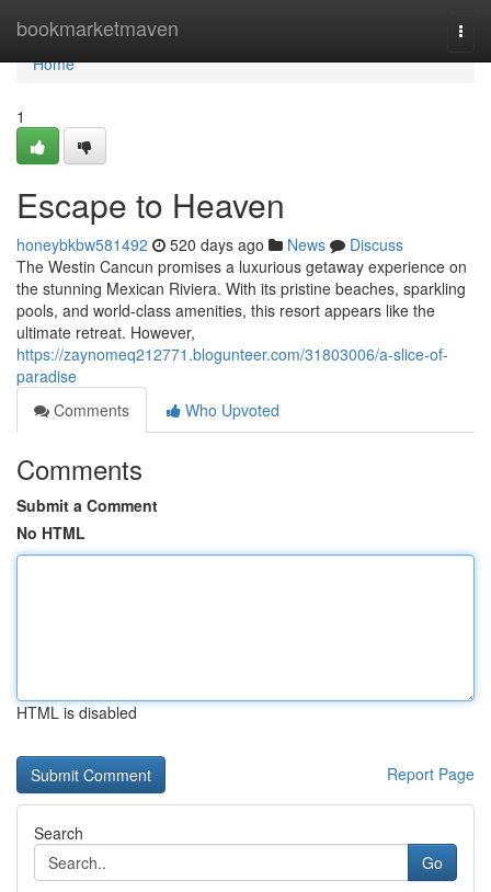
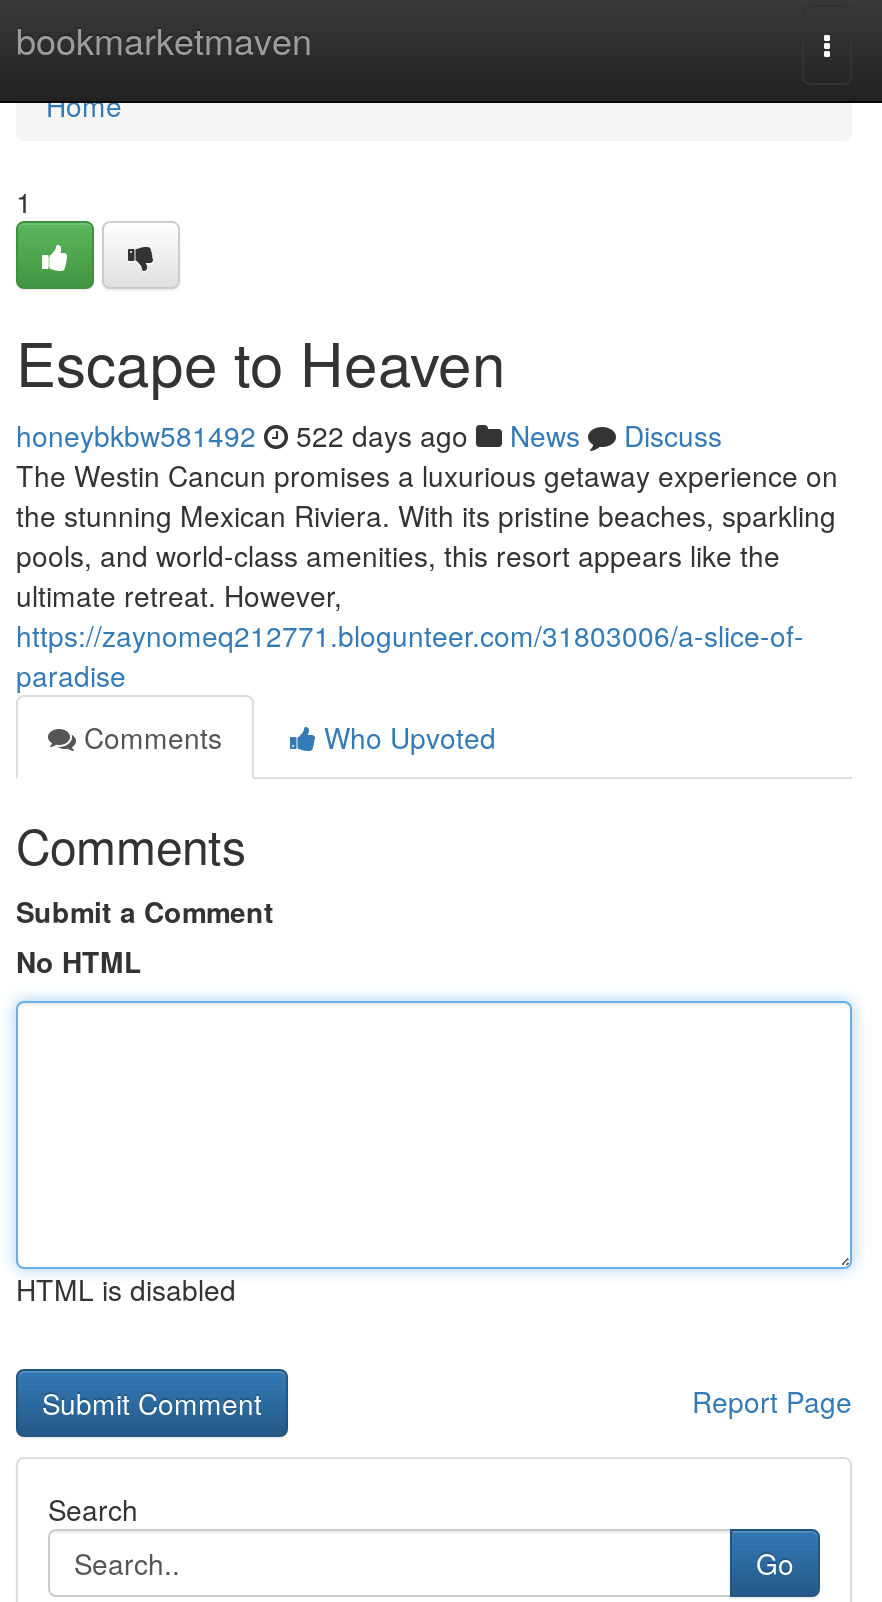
[16,233,403,255] honeybkbw581492 520 days ago News Discuss -> [16,415,722,455] honeybkbw581492 522 days ago News Discuss

